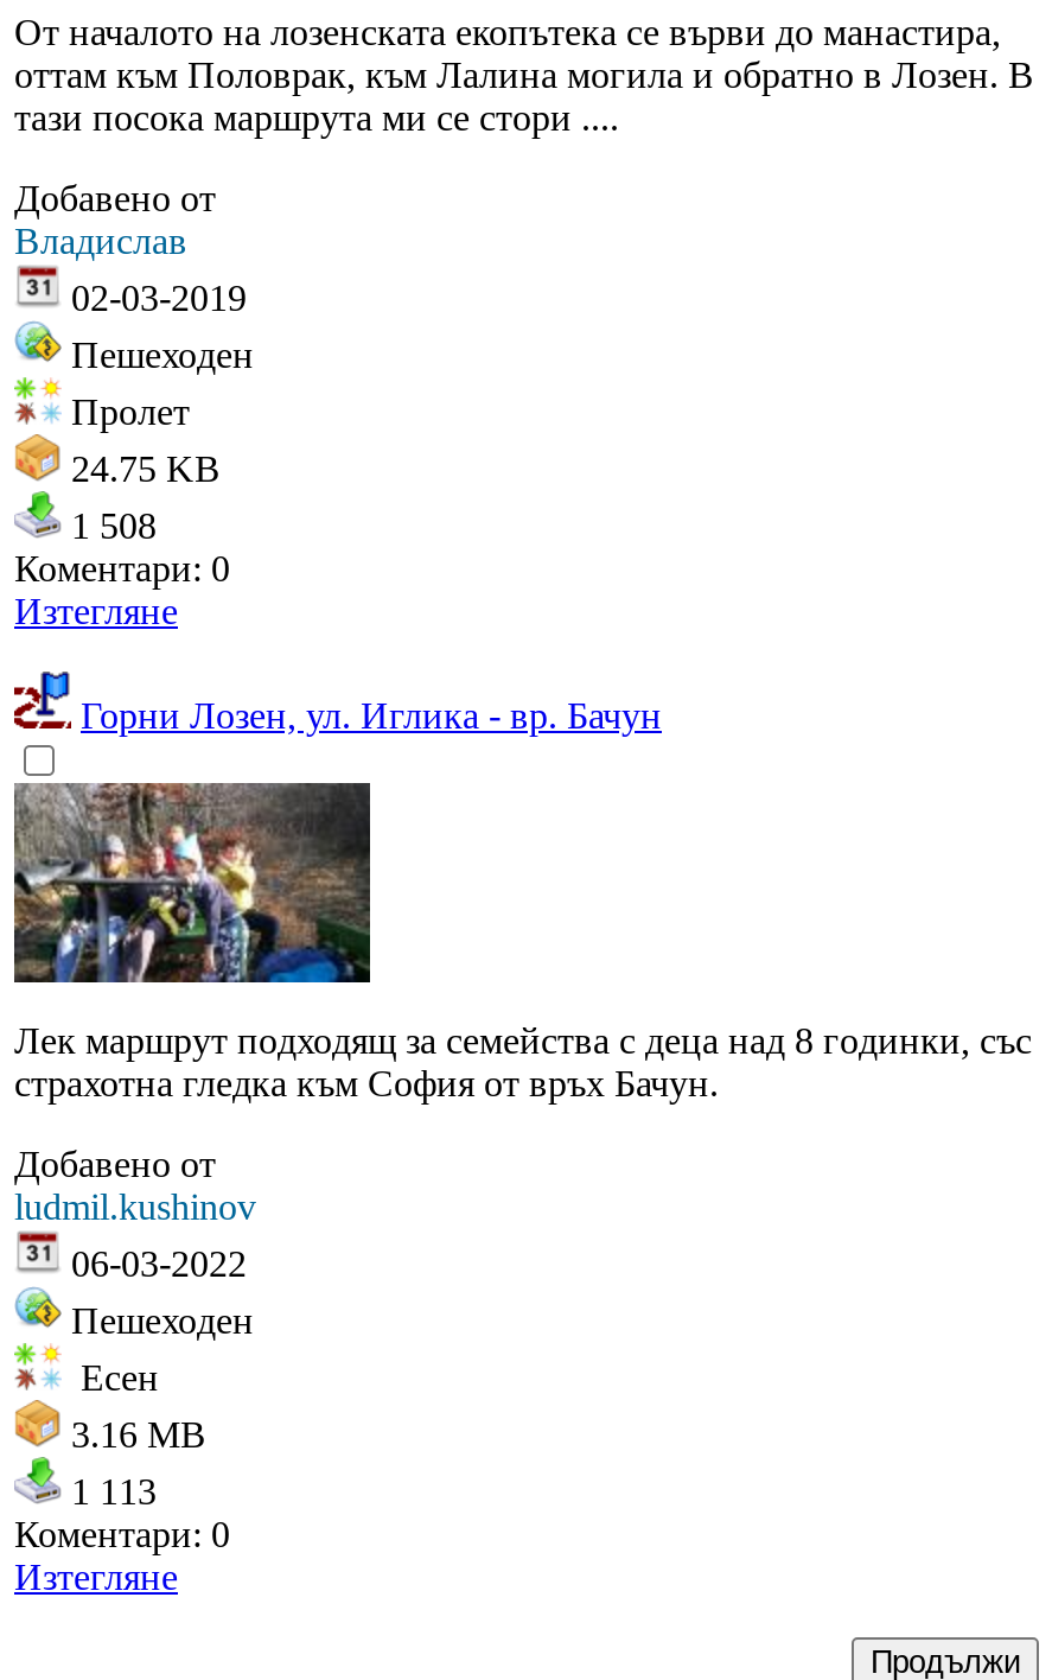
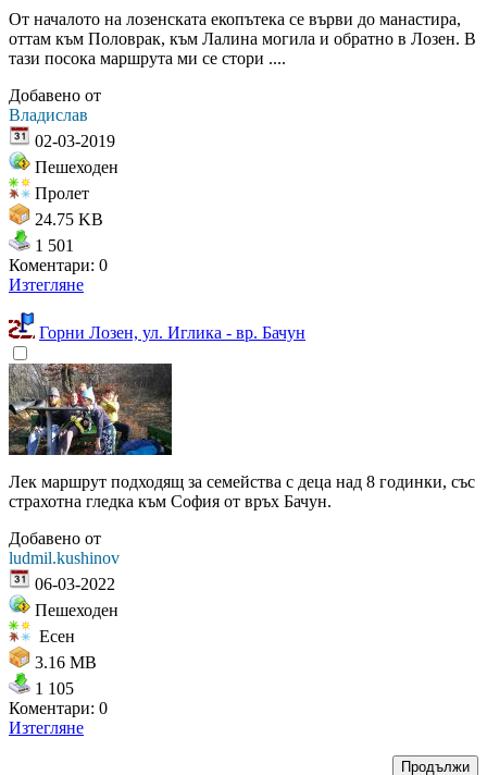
[62,505,157,546] 1 508 -> [30,236,74,255] 1 501
[62,1471,157,1511] 1 113 -> [30,679,74,698] 1 105

